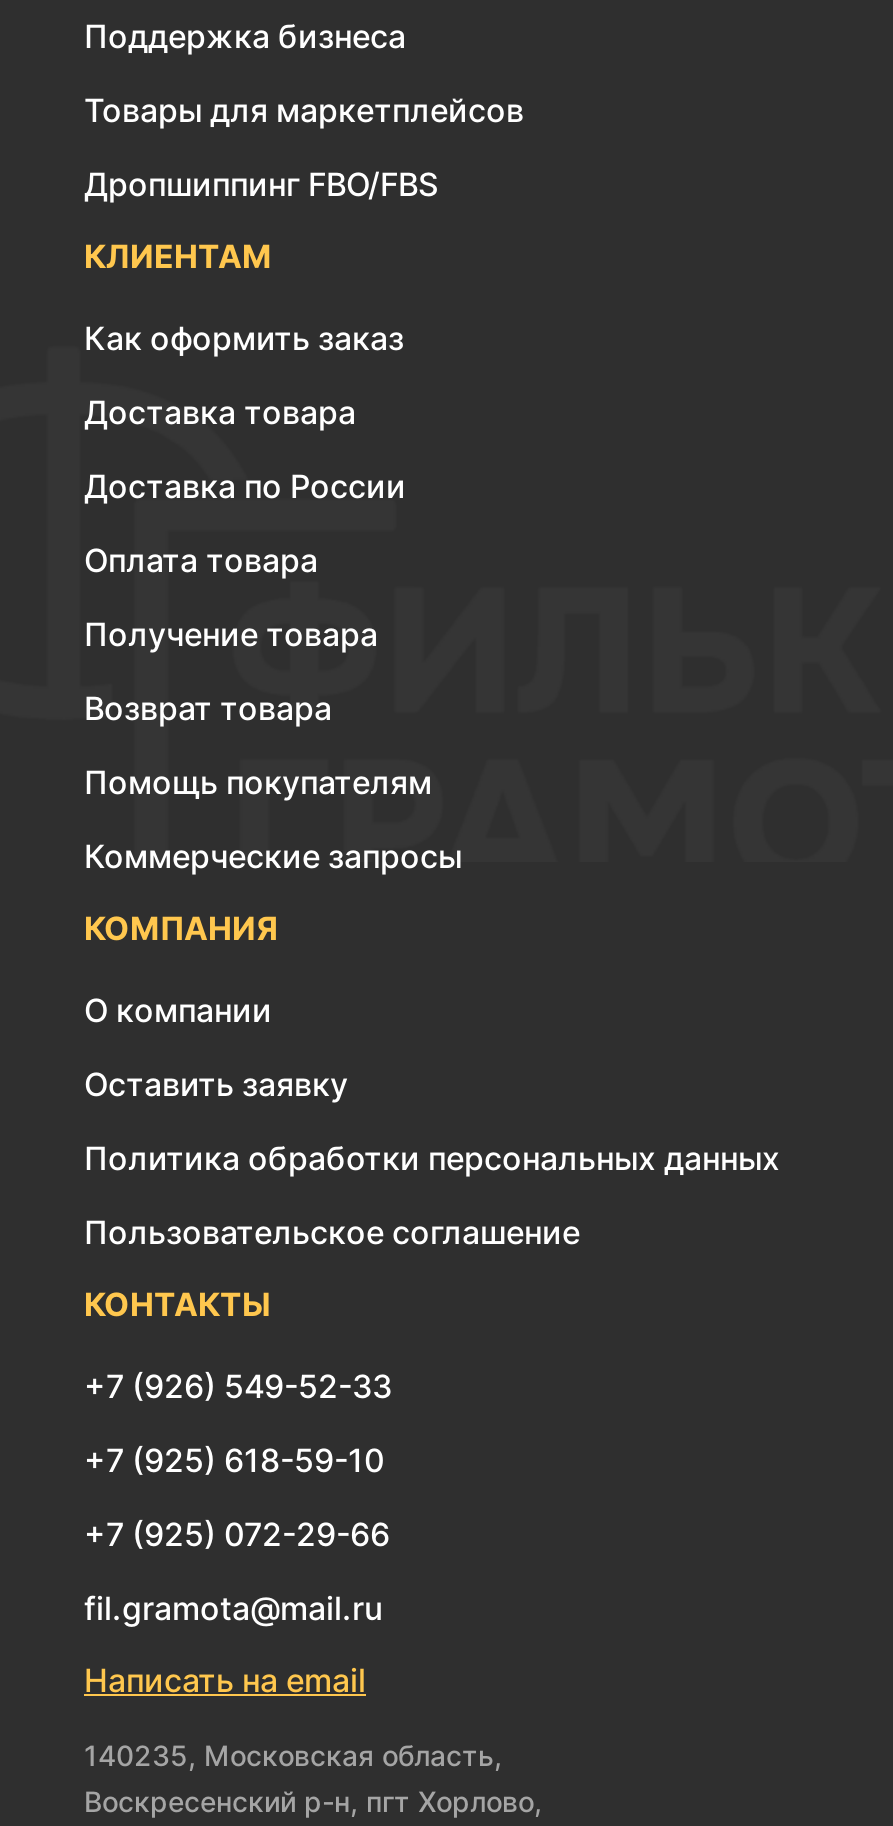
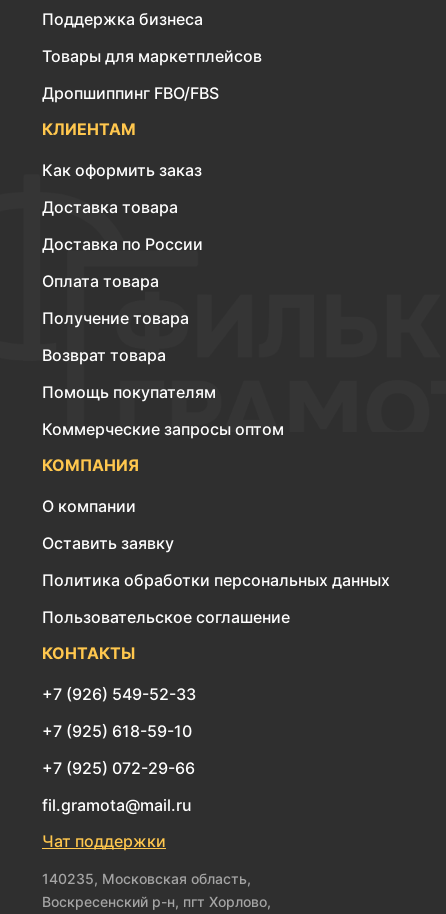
[84,836,462,876] Коммерческие запросы -> [42,419,284,439] Коммерческие запросы оптом
[84,1660,366,1700] Написать на email -> [42,831,166,851] Чат поддержки

